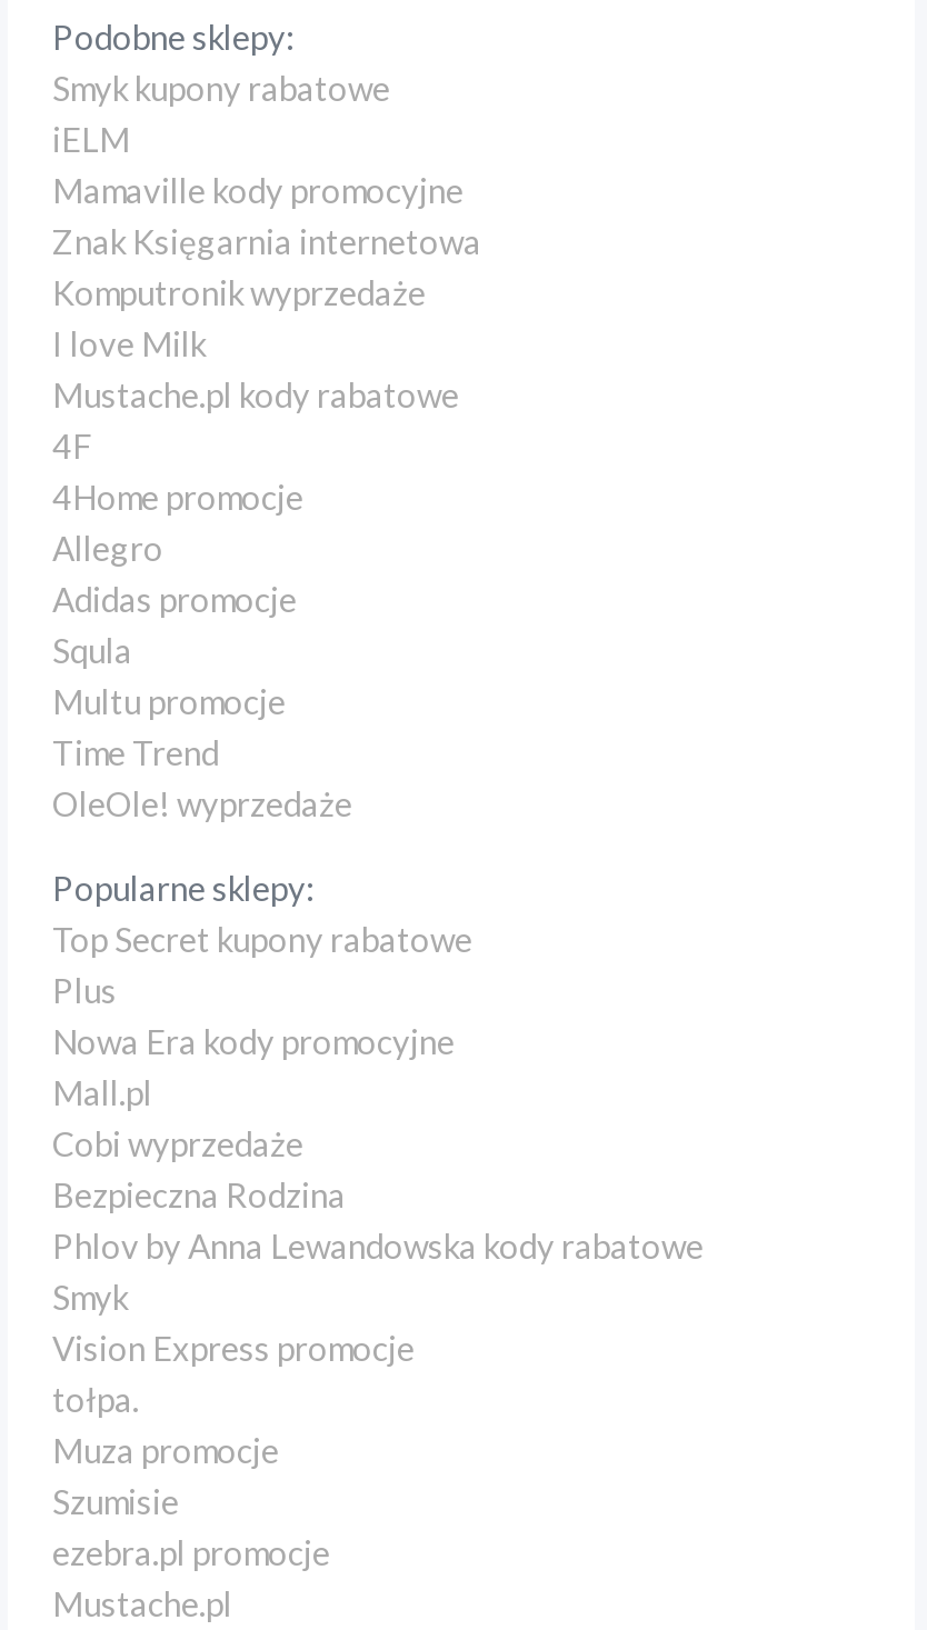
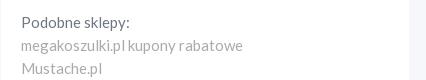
[52,67,704,1572] Smyk kupony rabatowe | iELM | Mamaville kody promocyjne | Znak Księgarnia internetowa | Komputronik wyprzedaże | I love Milk | Mustache.pl kody rabatowe | 4F | 4Home promocje | Allegro | Adidas promocje | Squla | Multu promocje | Time Trend | OleOle! wyprzedaże | Popularne sklepy: | Top Secret kupony rabatowe | Plus | Nowa Era kody promocyjne | Mall.pl | Cobi wyprzedaże | Bezpieczna Rodzina | Phlov by Anna Lewandowska kody rabatowe | Smyk | Vision Express promocje | tołpa. | Muza promocje | Szumisie | ezebra.pl promocje -> [21,36,243,54] megakoszulki.pl kupony rabatowe

